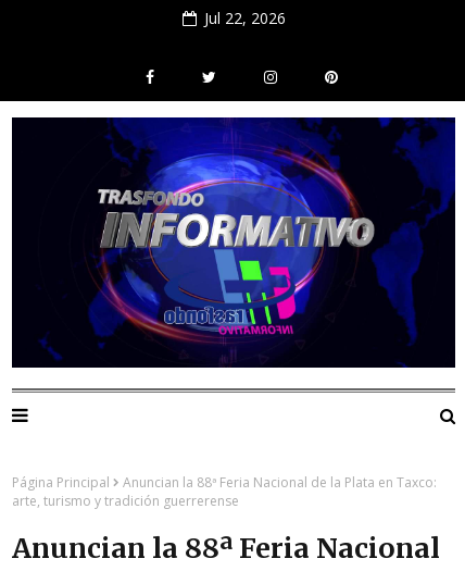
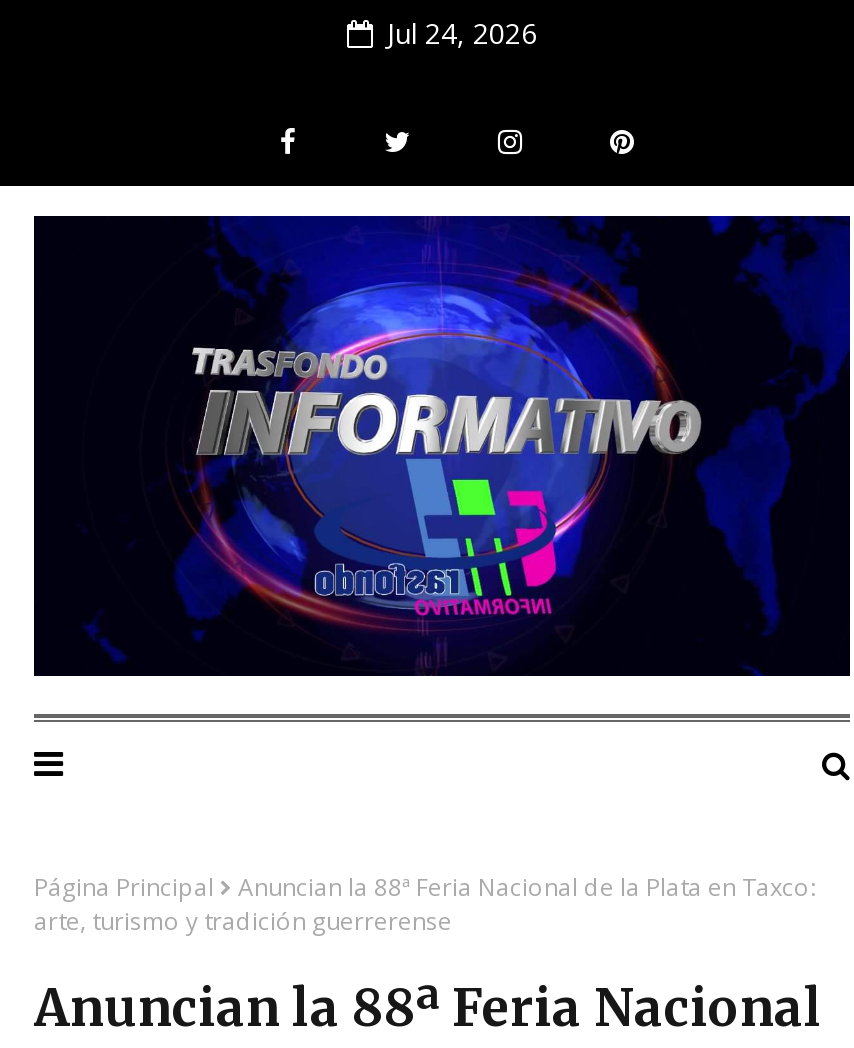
[204,8,285,28] Jul 22, 2026 -> [387,14,537,52] Jul 24, 2026

